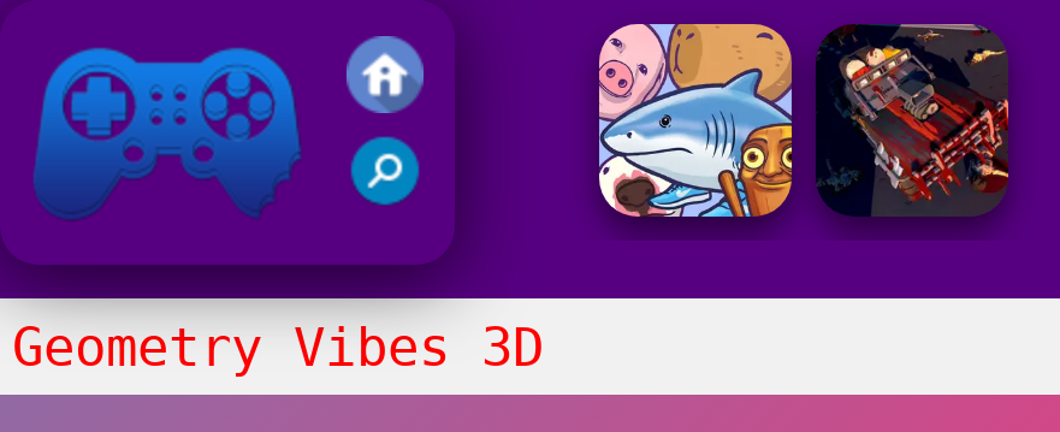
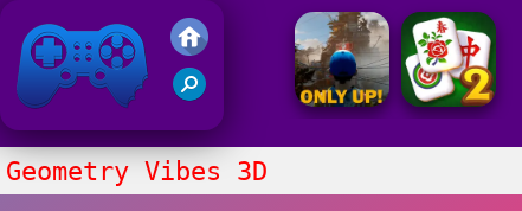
[597,22,794,219] [image] -> [294,12,391,107] [image]
[816,22,1011,214] [image] -> [401,11,496,107] [image]

